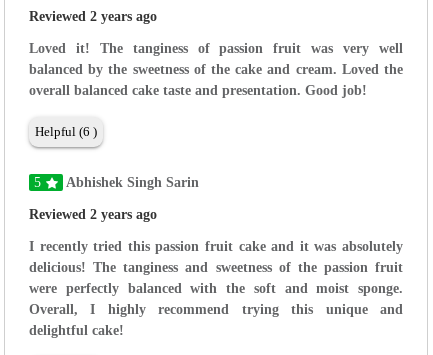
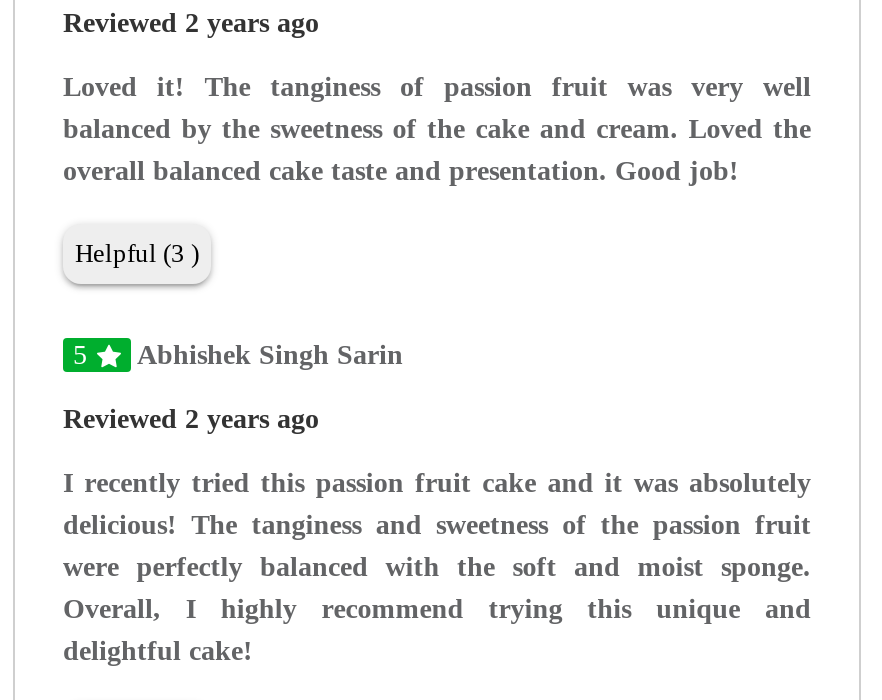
[35,124,97,139] Helpful (6 ) -> [75,239,199,269] Helpful (3 )

